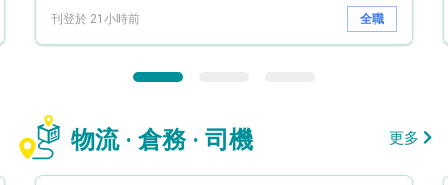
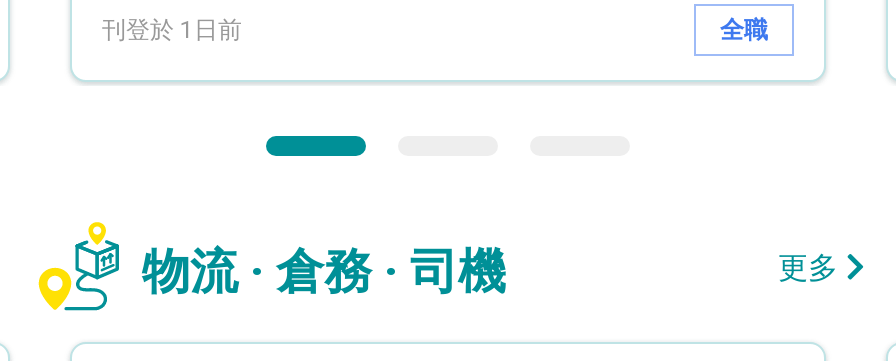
[51,11,140,25] 刊登於 21小時前 -> [102,15,242,43] 刊登於 1日前

